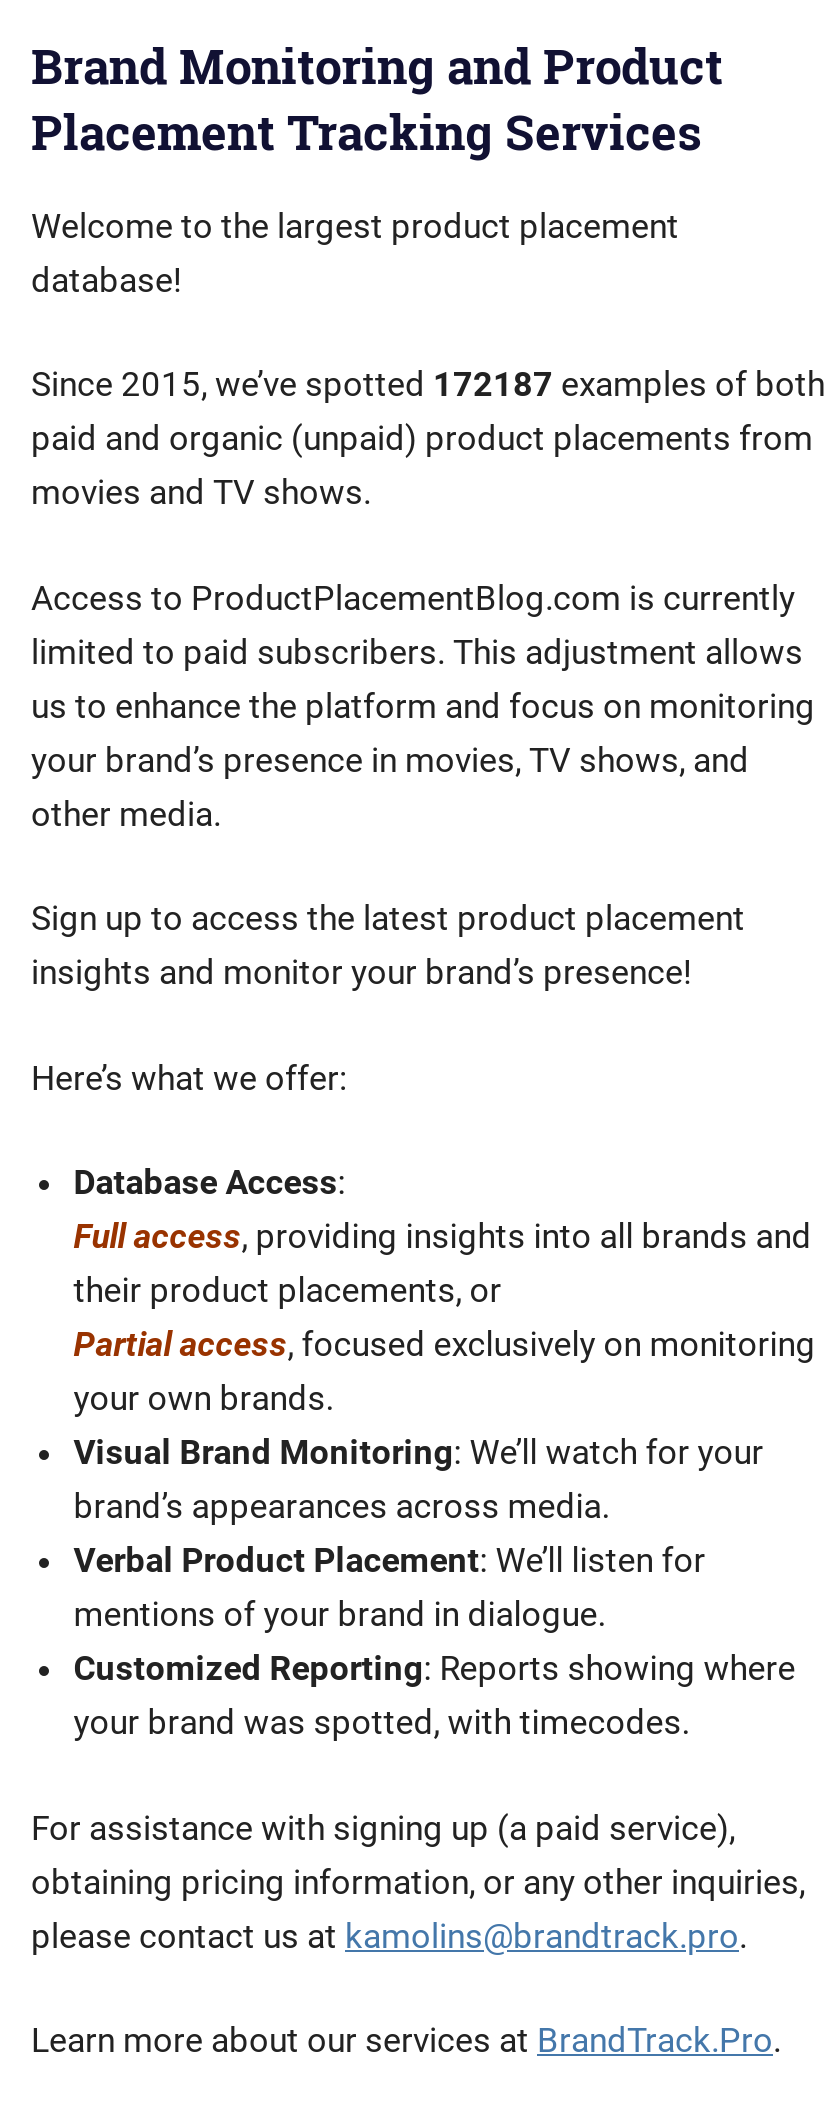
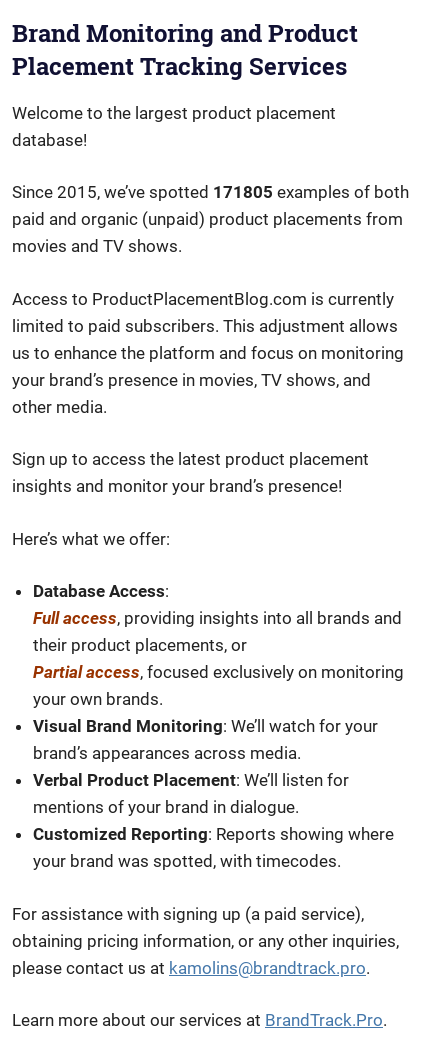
[31,364,825,404] Since 2015, we’ve spotted 172187 examples of both -> [12,182,409,202] Since 2015, we’ve spotted 171805 examples of both

